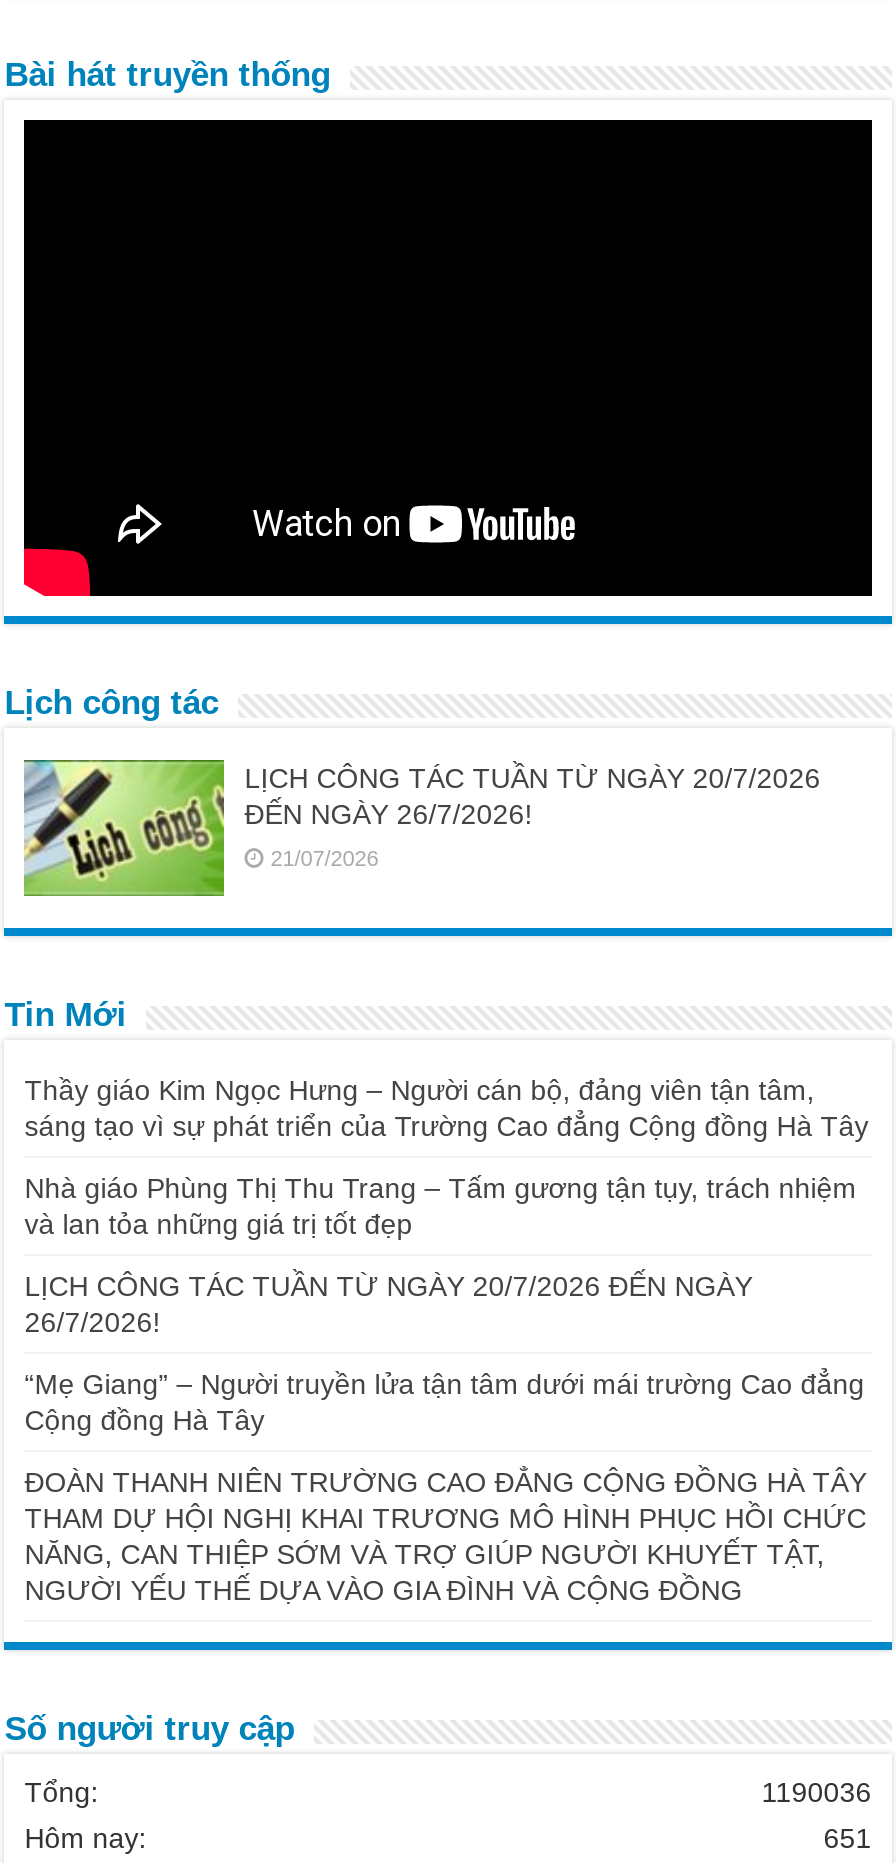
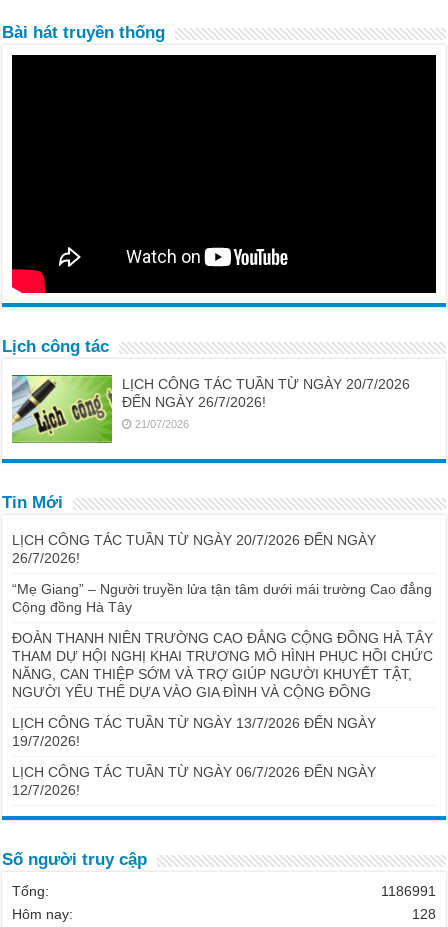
[24,1074,868,1240] Thầy giáo Kim Ngọc Hưng – Người cán bộ, đảng viên tận tâm, | sáng tạo vì sự phát triển của Trường Cao đẳng Cộng đồng Hà Tây | Nhà giáo Phùng Thị Thu Trang – Tấm gương tận tụy, trách nhiệm | và lan tỏa những giá trị tốt đẹp -> none
moved [24,1270,866,1606] -> [12,532,433,700]: LỊCH CÔNG TÁC TUẦN TỪ NGÀY 20/7/2026 ĐẾN NGÀY | 26/7/2026! | “Mẹ Giang” – Người truyền lửa tận tâm dưới mái trường Cao đẳng | Cộng đồng Hà Tây | ĐOÀN THANH NIÊN TRƯỜNG CAO ĐẲNG CỘNG ĐỒNG HÀ TÂY | THAM DỰ HỘI NGHỊ KHAI TRƯƠNG MÔ HÌNH PHỤC HỒI CHỨC | NĂNG, CAN THIỆP SỚM VÀ TRỢ GIÚP NGƯỜI KHUYẾT TẬT, | NGƯỜI YẾU THẾ DỰA VÀO GIA ĐÌNH VÀ CỘNG ĐỒNG
none -> [12,715,376,798] LỊCH CÔNG TÁC TUẦN TỪ NGÀY 13/7/2026 ĐẾN NGÀY | 19/7/2026! | LỊCH CÔNG TÁC TUẦN TỪ NGÀY 06/7/2026 ĐẾN NGÀY | 12/7/2026!
[762,1776,872,1808] 1190036 -> [381,883,436,899] 1186991
[824,1822,872,1854] 651 -> [412,906,436,922] 128

